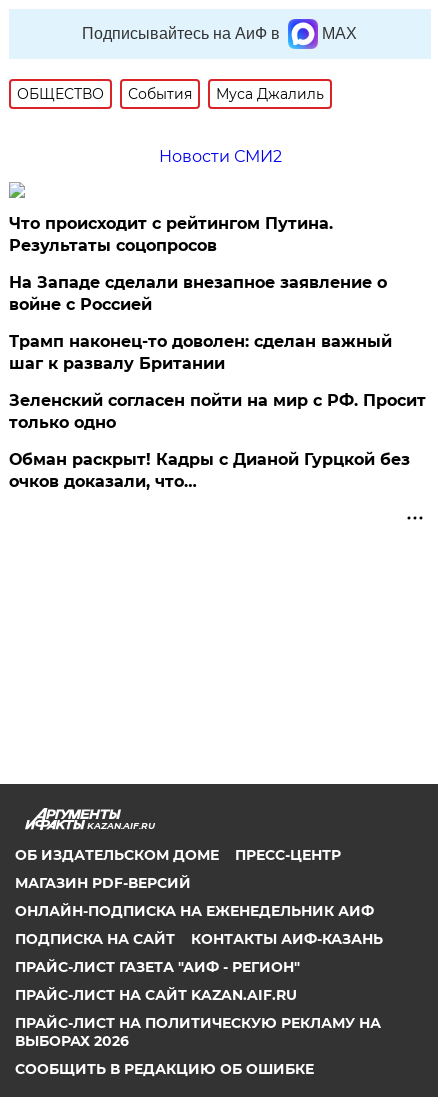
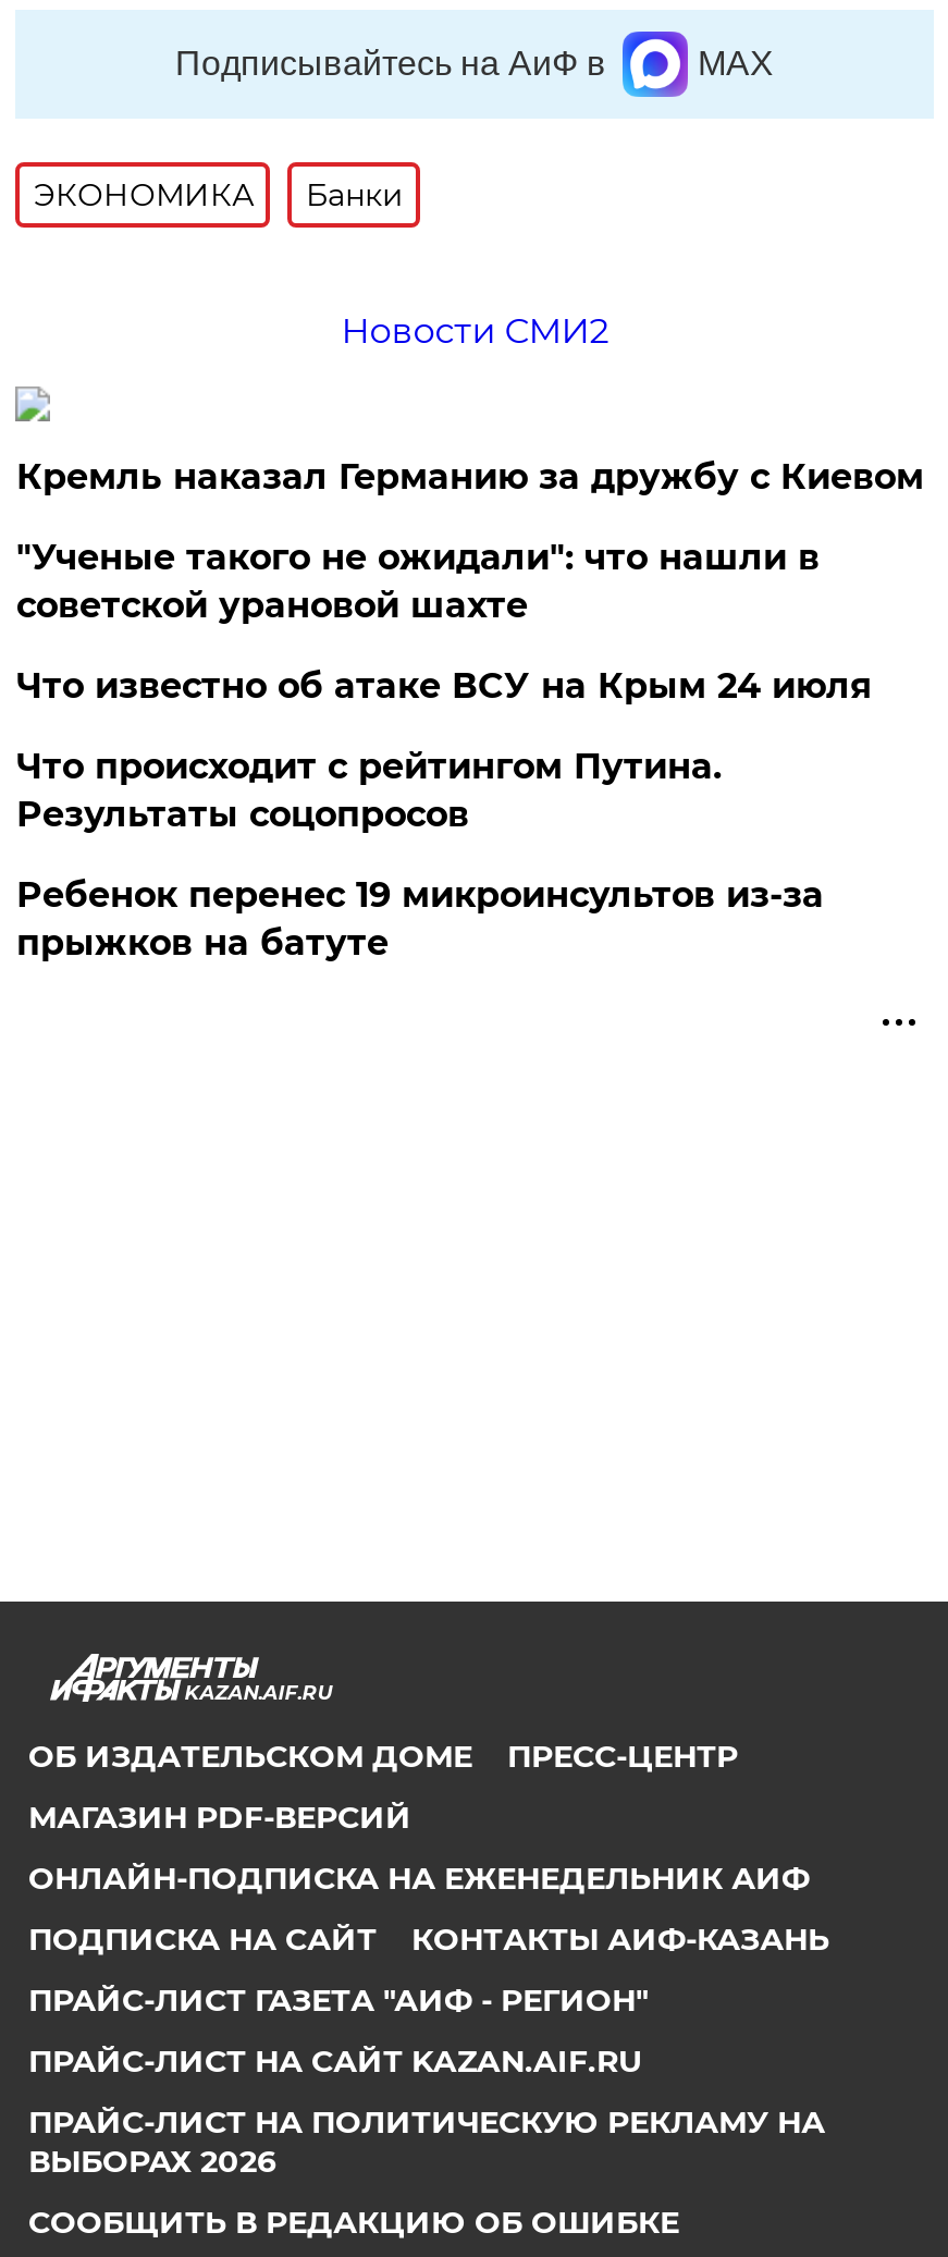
[17,85,324,103] ОБЩЕСТВО | События | Муса Джалиль -> [34,176,404,216] ЭКОНОМИКА | Банки
none -> [16,457,924,708] Кремль наказал Германию за дружбу с Киевом | "Ученые такого не ожидали": что нашли в | советской урановой шахте | Что известно об атаке ВСУ на Крым 24 июля
moved [9,214,333,255] -> [16,747,721,836]: Что происходит с рейтингом Путина. | Результаты соцопросов
[9,273,426,491] На Западе сделали внезапное заявление о | войне с Россией | Трамп наконец-то доволен: сделан важный | шаг к развалу Британии | Зеленский согласен пойти на мир с РФ. Просит | только одно | Обман раскрыт! Кадры с Дианой Гурцкой без | очков доказали, что… -> [16,875,824,965] Ребенок перенес 19 микроинсультов из-за | прыжков на батуте

